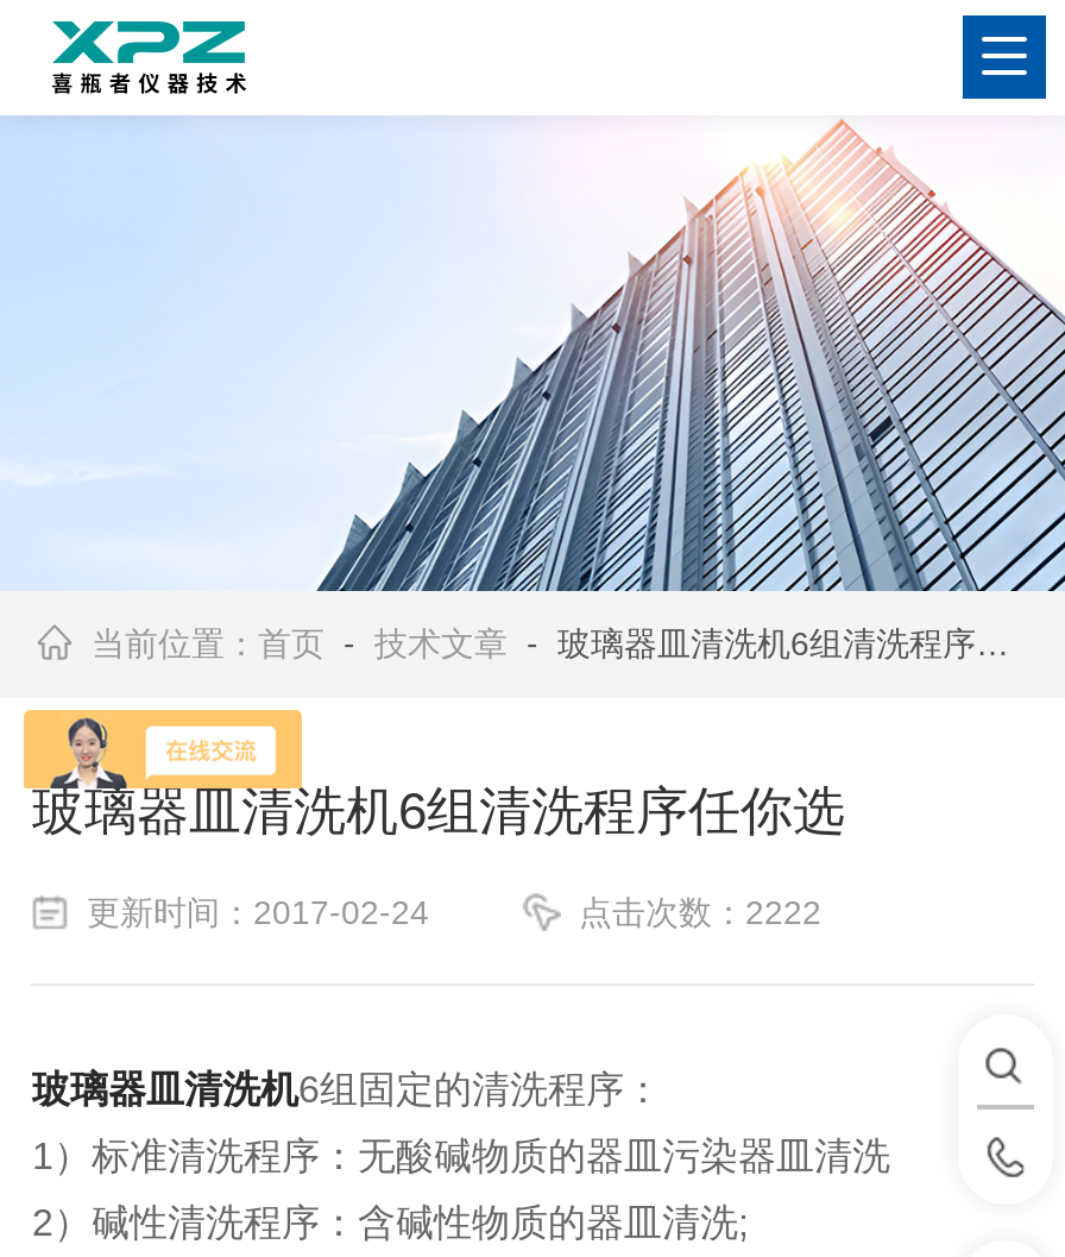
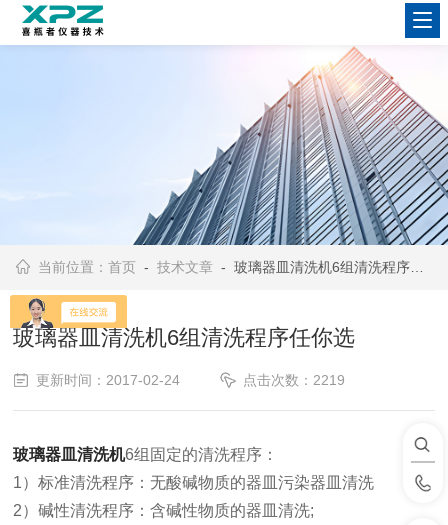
[579,893,821,931] 点击次数：2222 -> [243,372,345,388] 点击次数：2219

